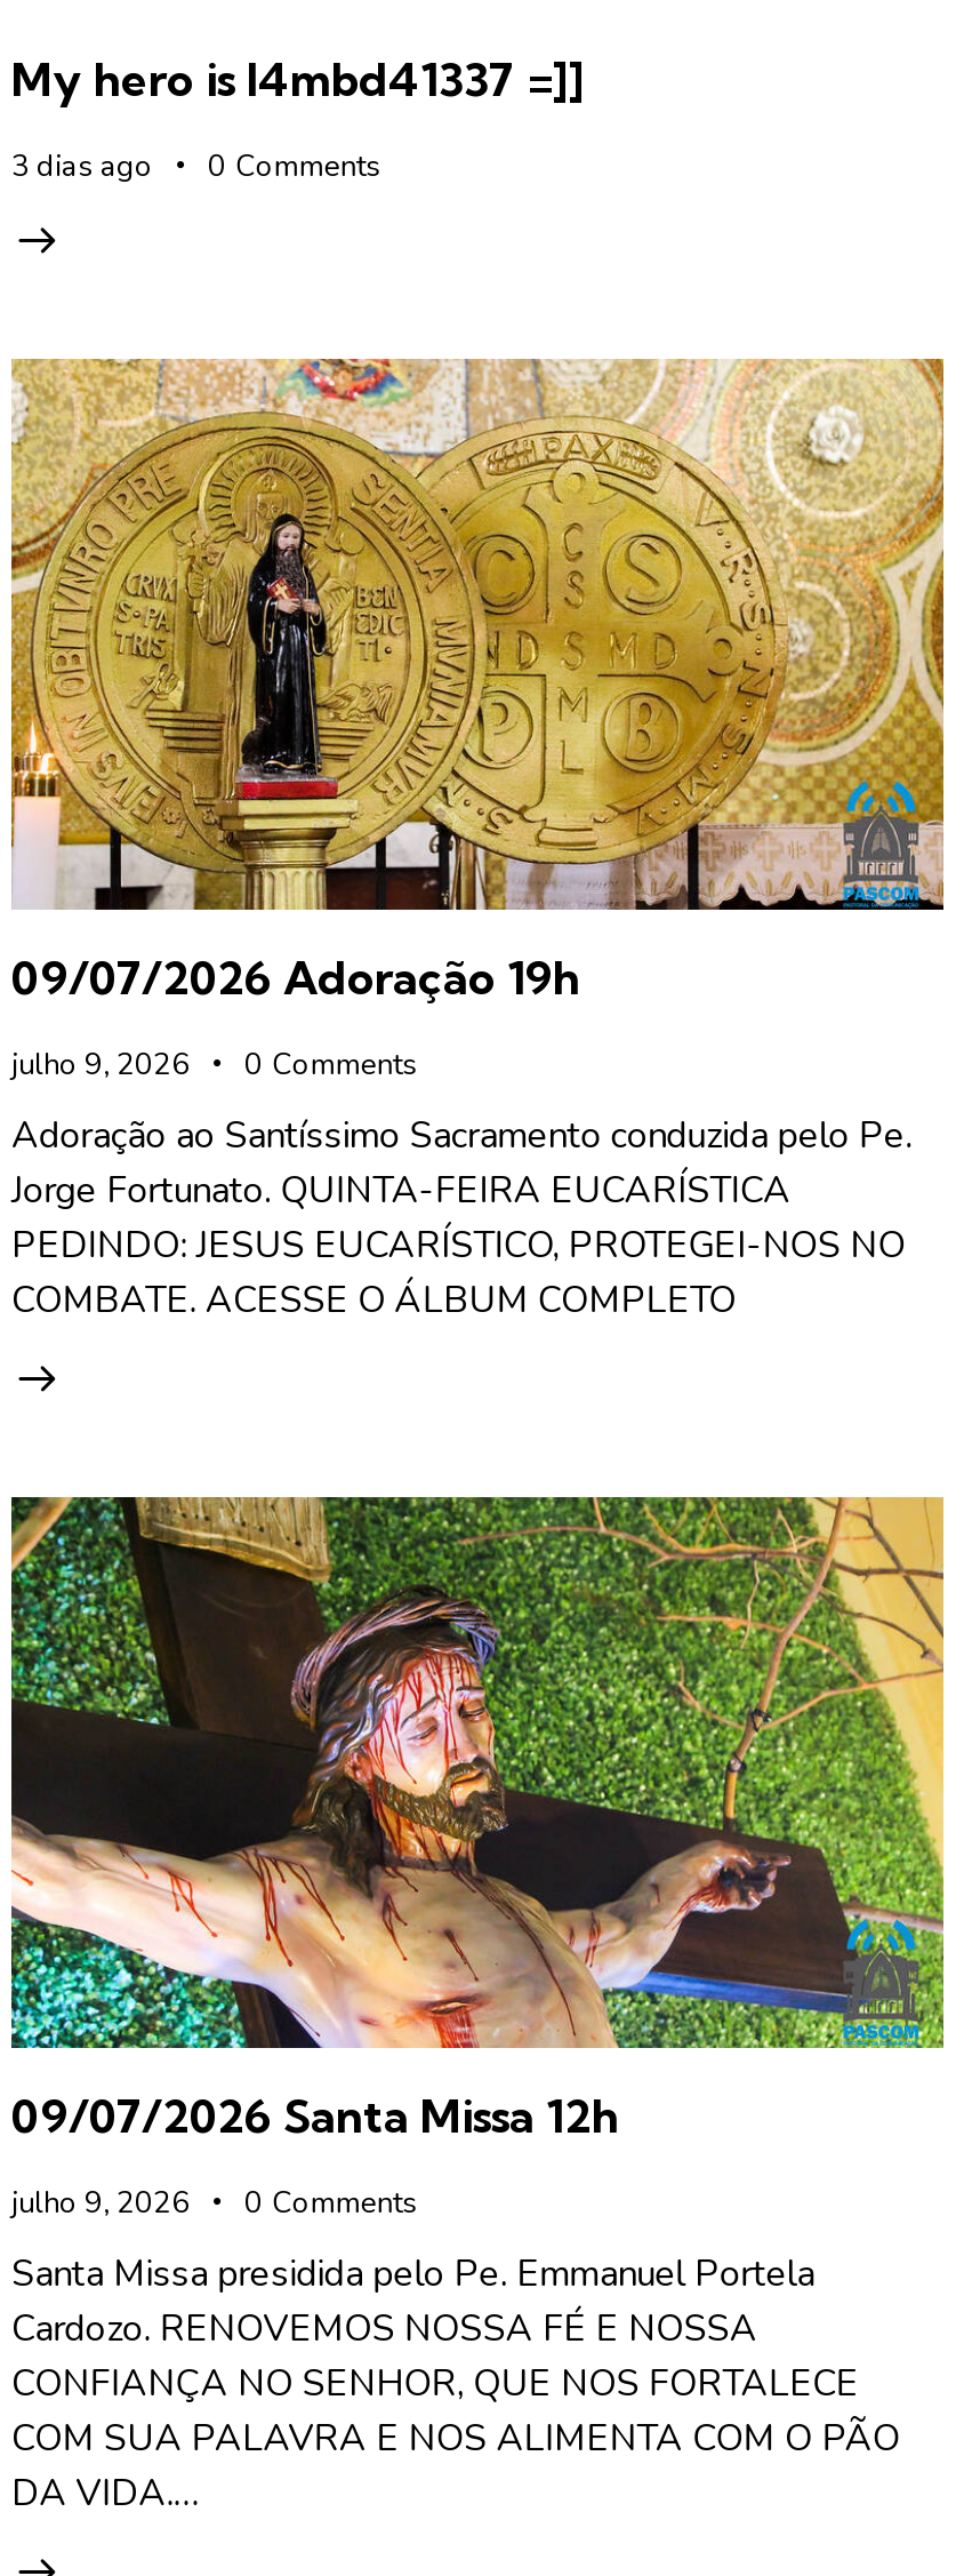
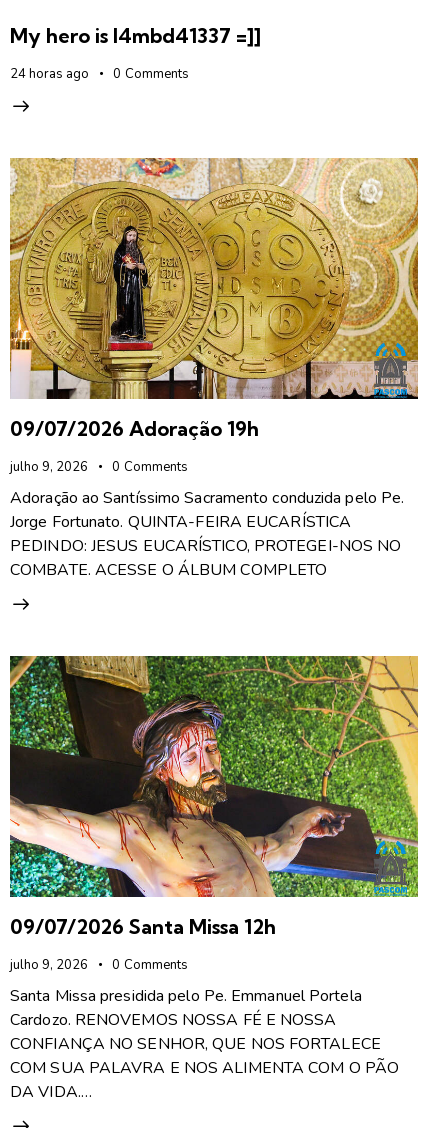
[11,146,381,187] 3 dias ago 0 Comments -> [10,65,189,83] 24 horas ago 0 Comments

